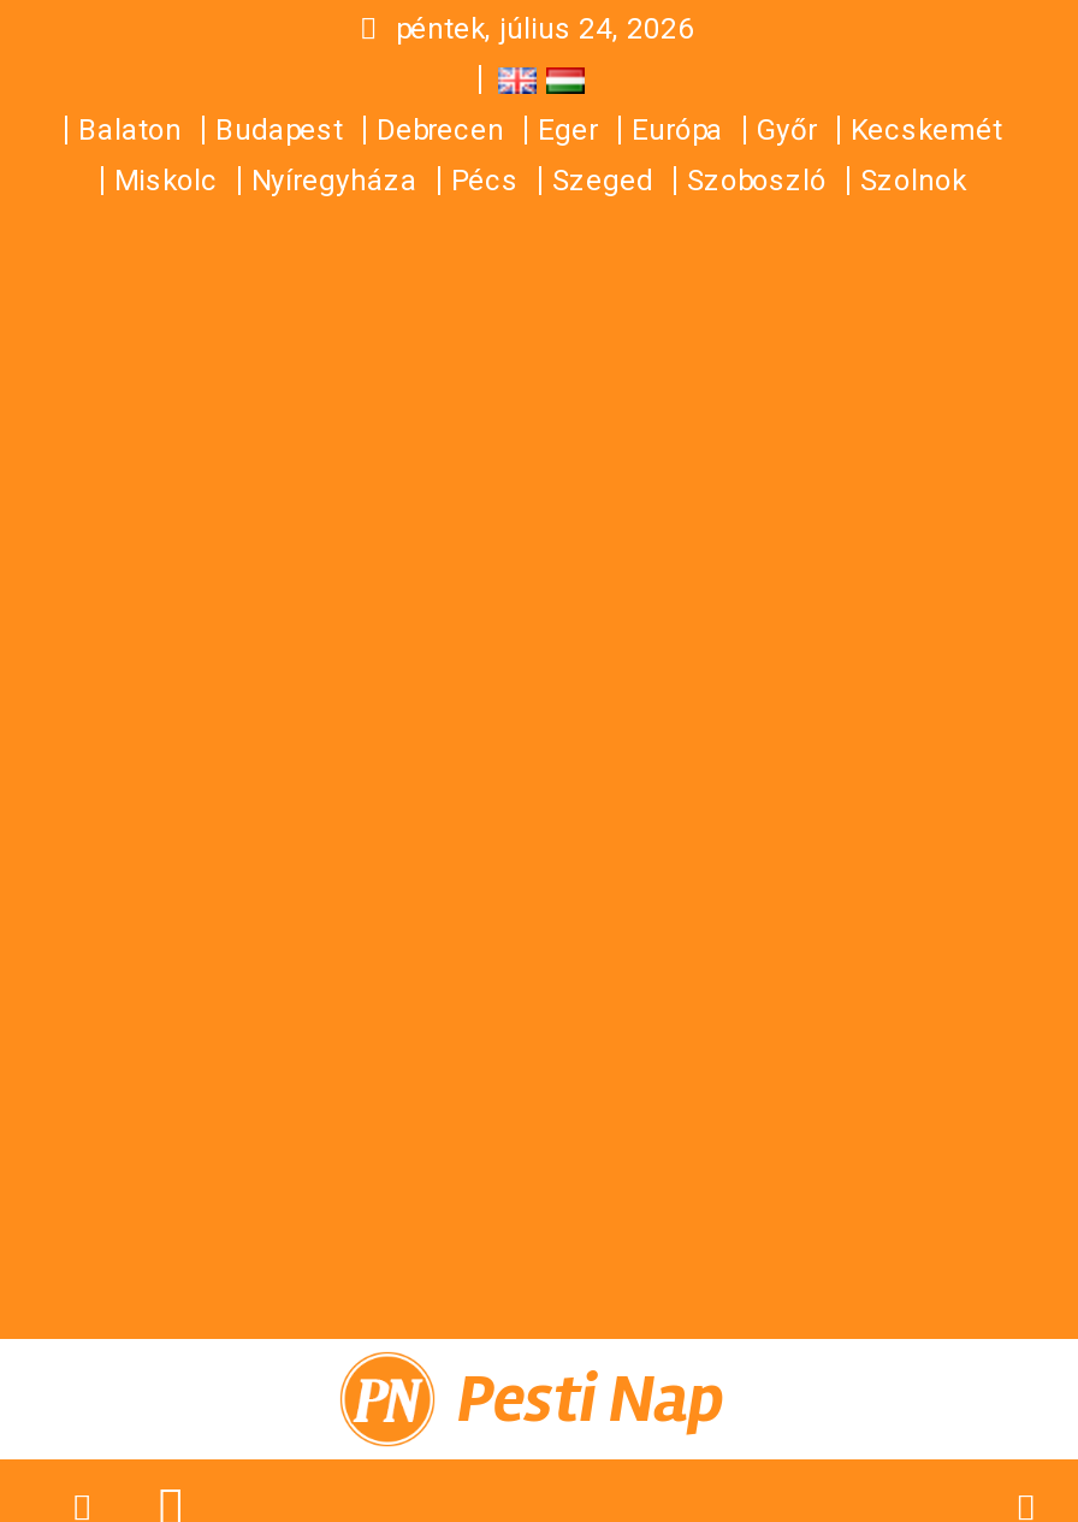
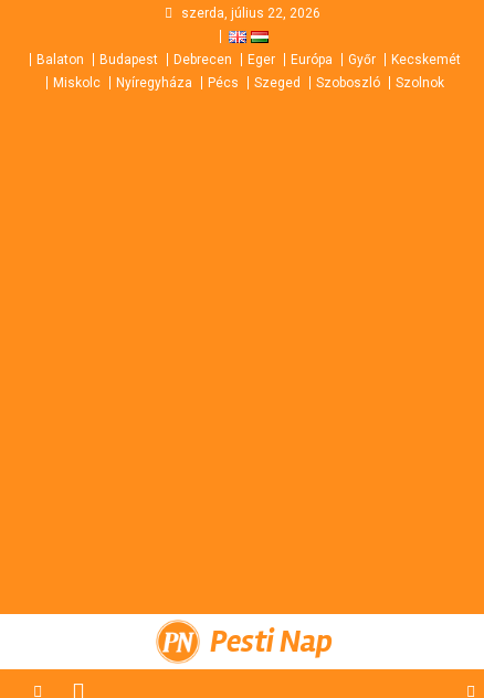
[396,12,694,46] péntek, július 24, 2026 -> [181,6,320,21] szerda, július 22, 2026

